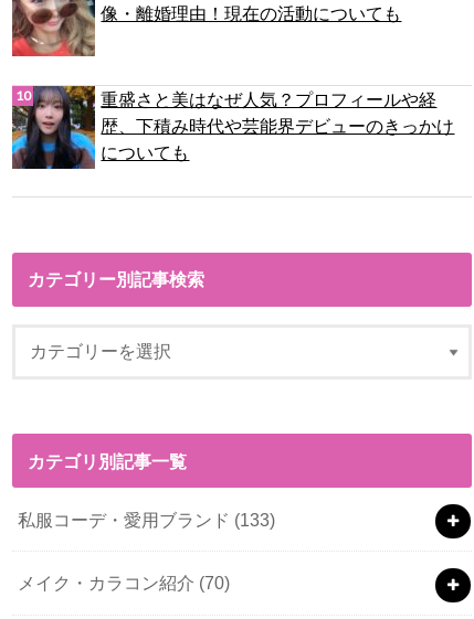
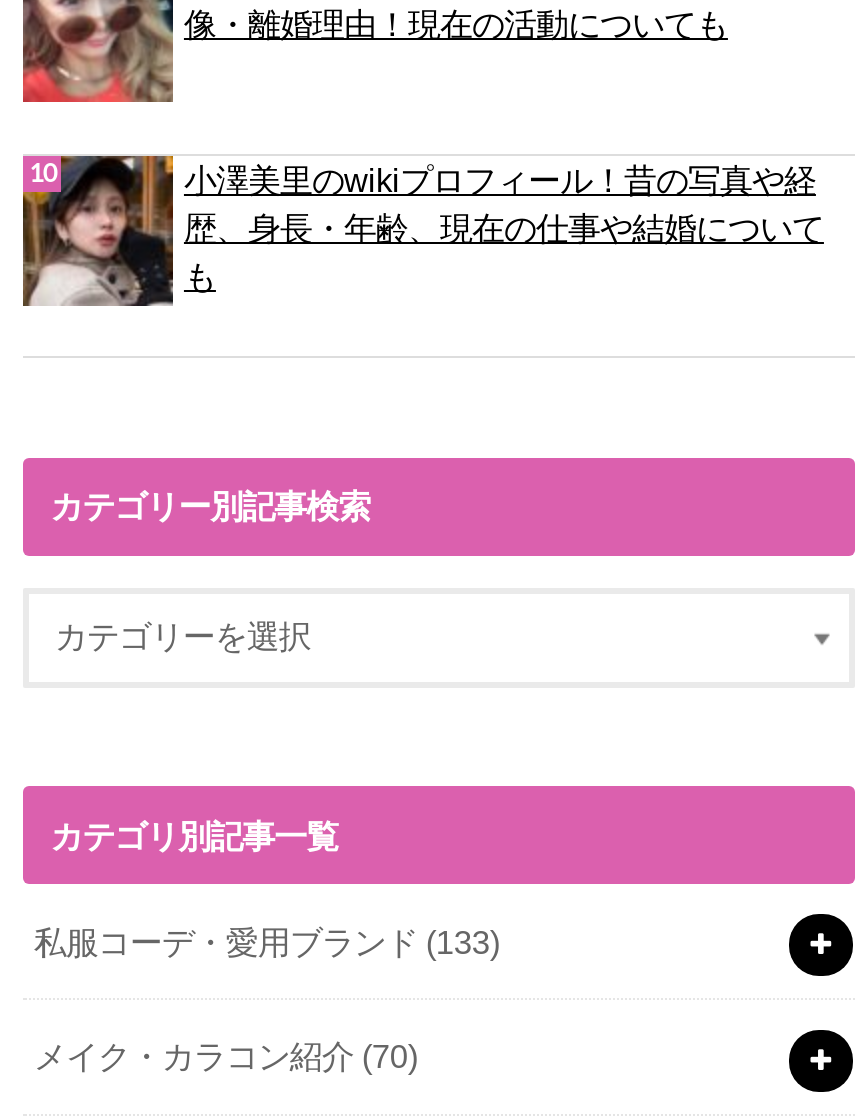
[11,86,455,170] [image] | 重盛さと美はなぜ人気？プロフィールや経 | 歴、下積み時代や芸能界デビューのきっかけ | についても -> [21,156,824,308] [image] | 小澤美里のwikiプロフィール！昔の写真や経 | 歴、身長・年齢、現在の仕事や結婚について | も

